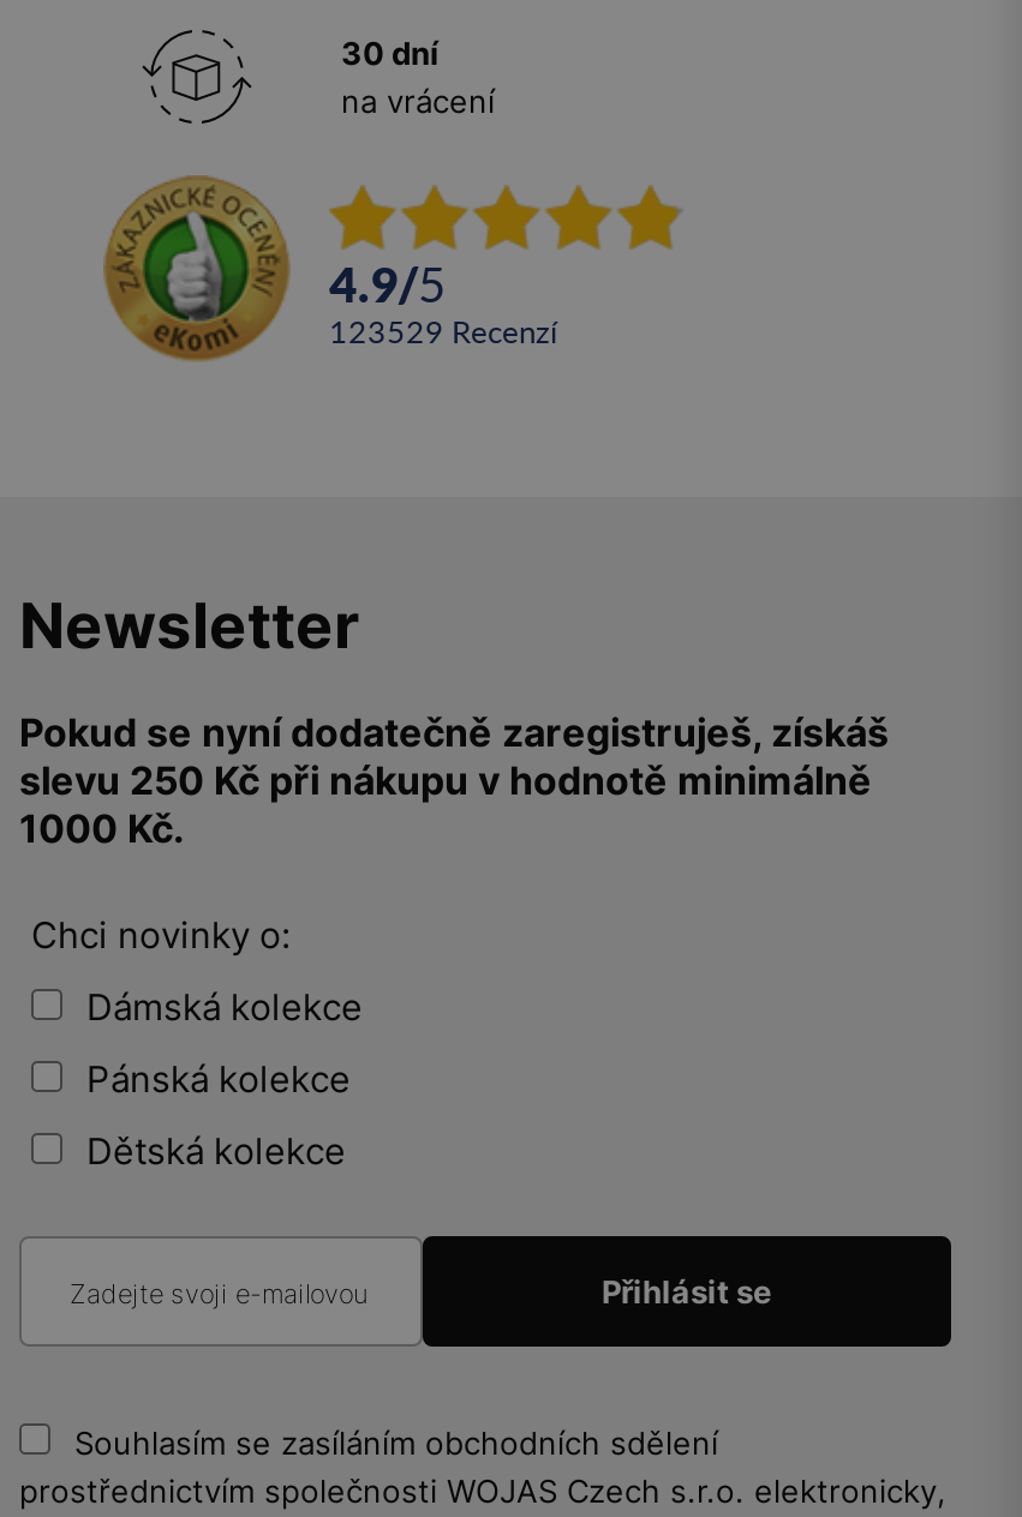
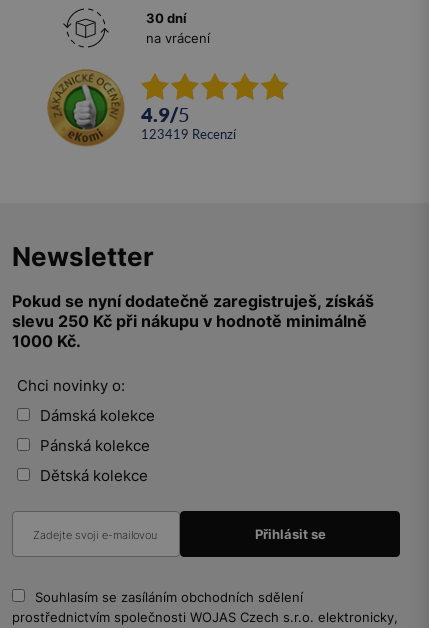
[329,313,557,351] 123529 recenzí -> [141,126,236,142] 123419 recenzí

